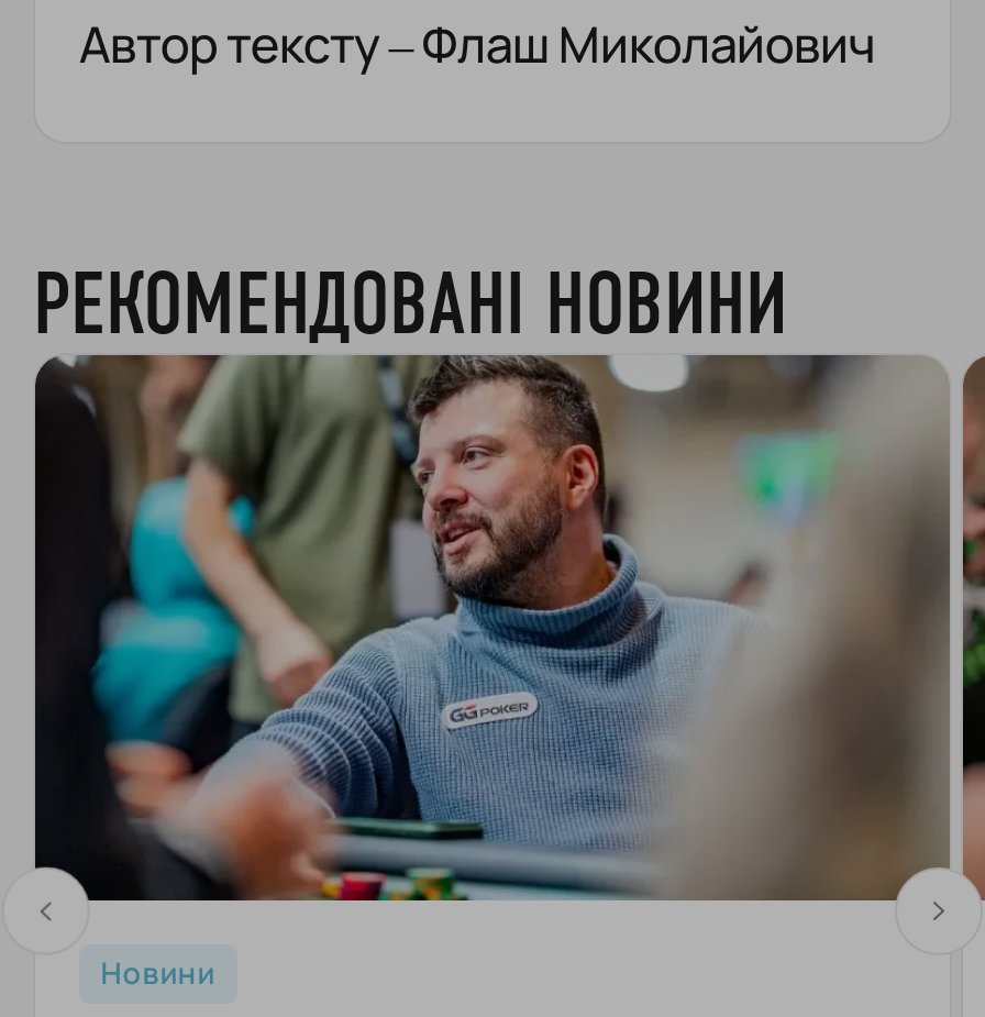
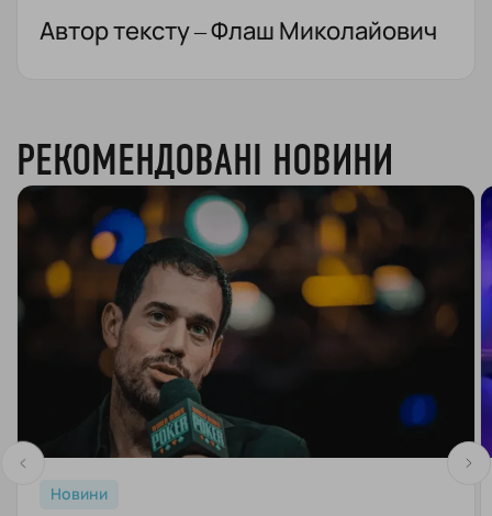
[37,353,978,903] [image] -> [18,184,489,459] [image]

